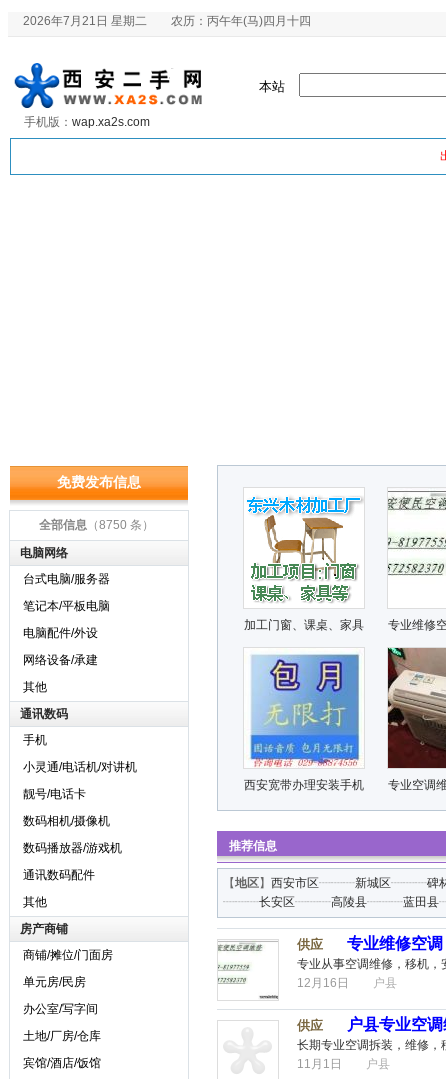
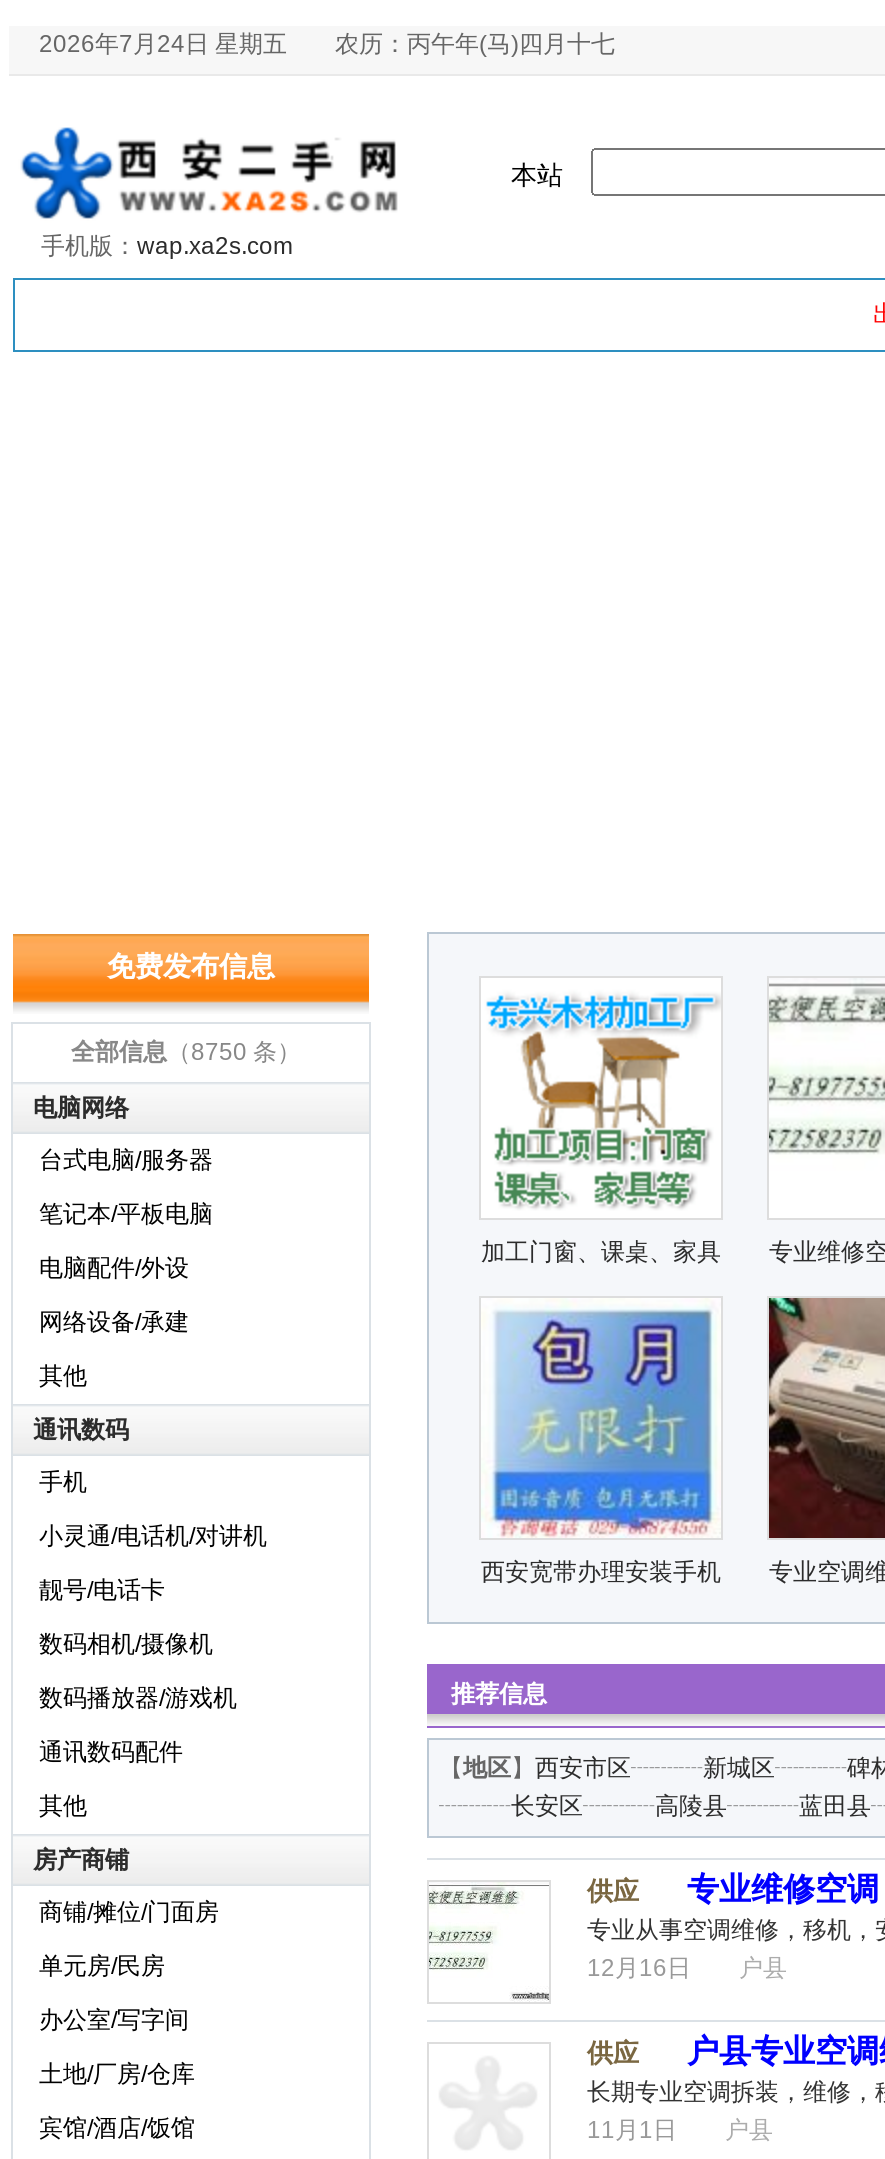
[23,14,311,28] 2026年7月21日 星期二 农历：丙午年(马)四月十四 -> [39,30,615,58] 2026年7月24日 星期五 农历：丙午年(马)四月十七

